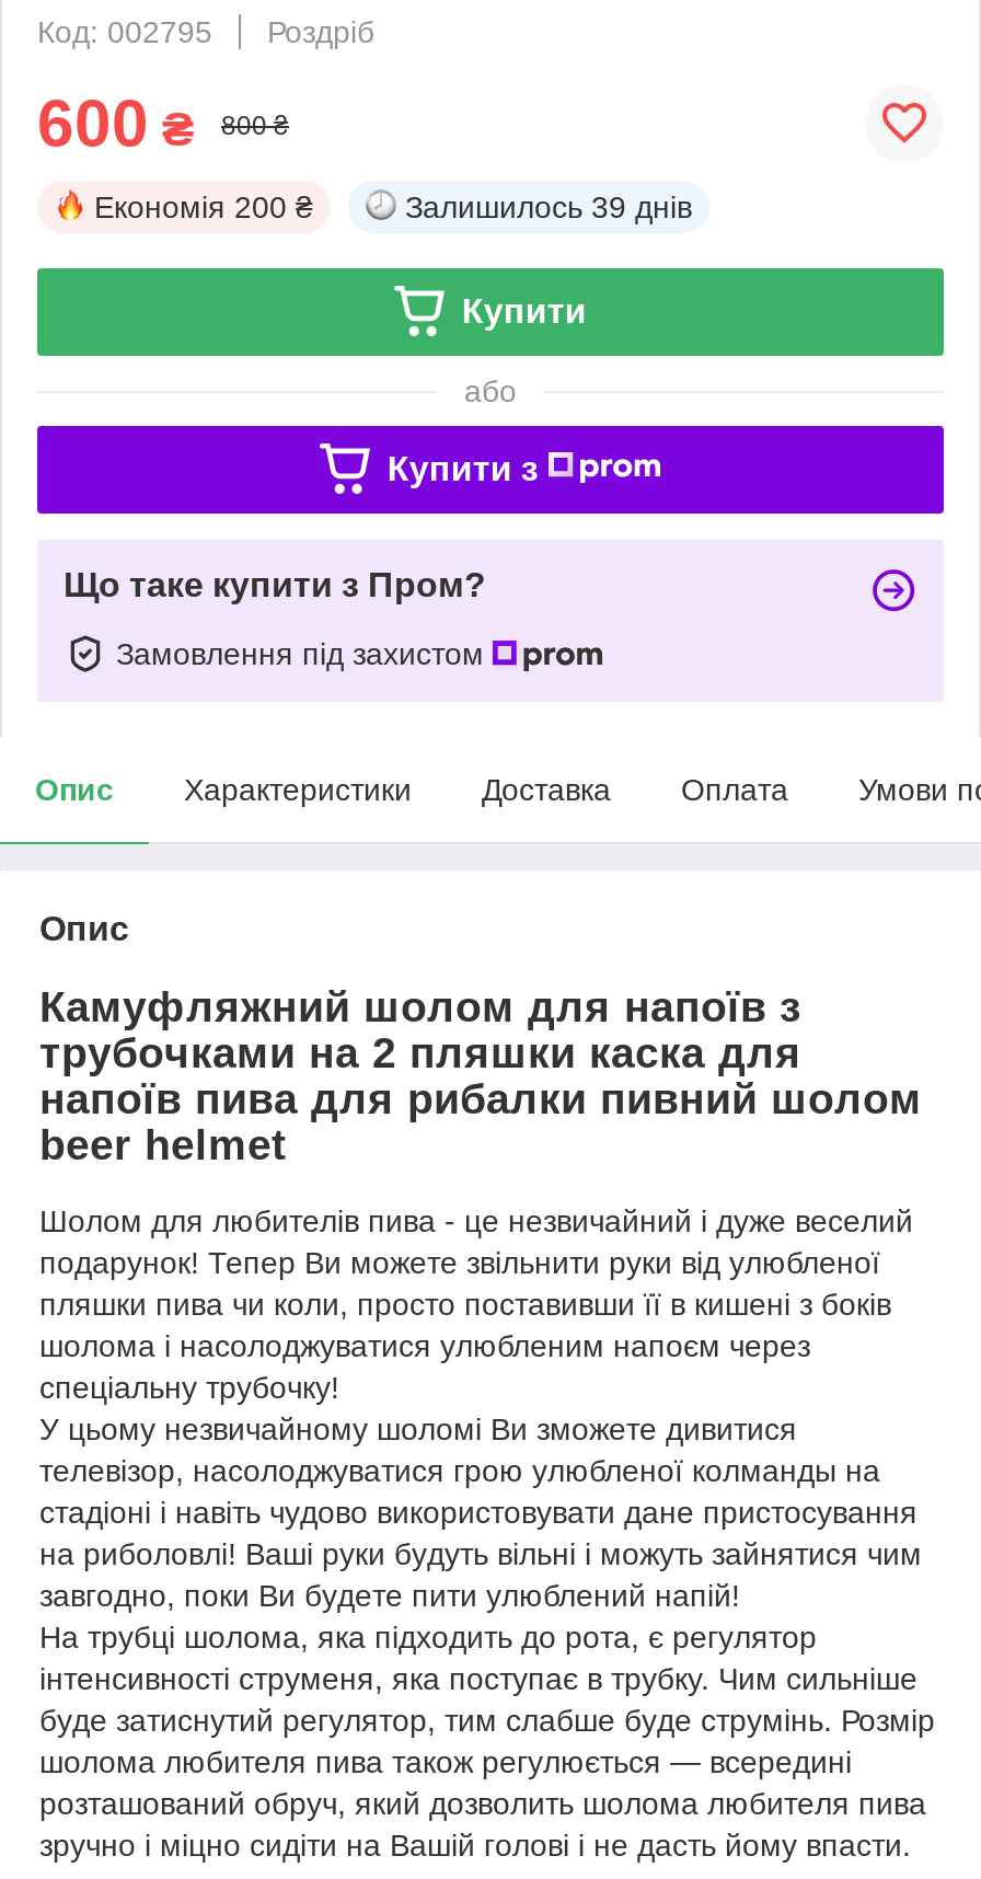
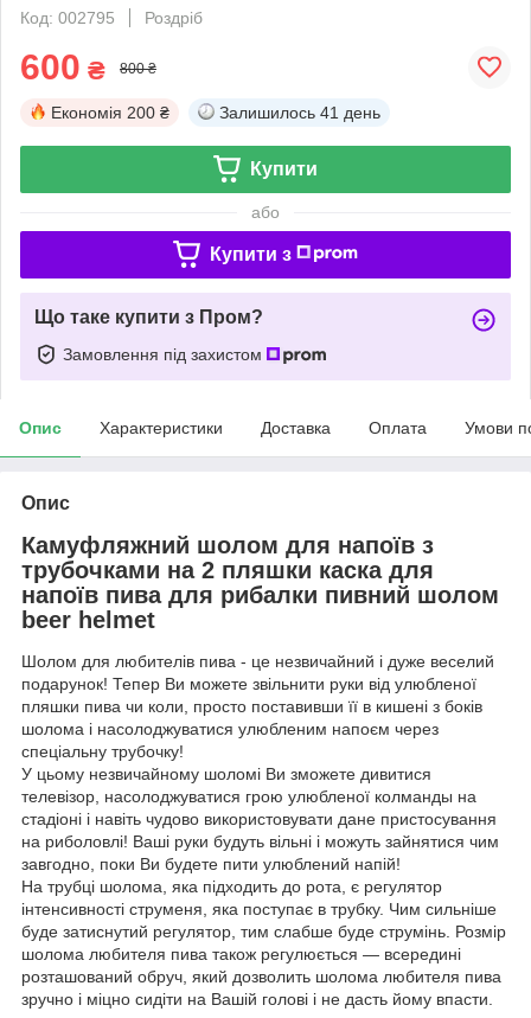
[405,189,692,224] Залишилось 39 днів -> [219,103,380,122] Залишилось 41 день

